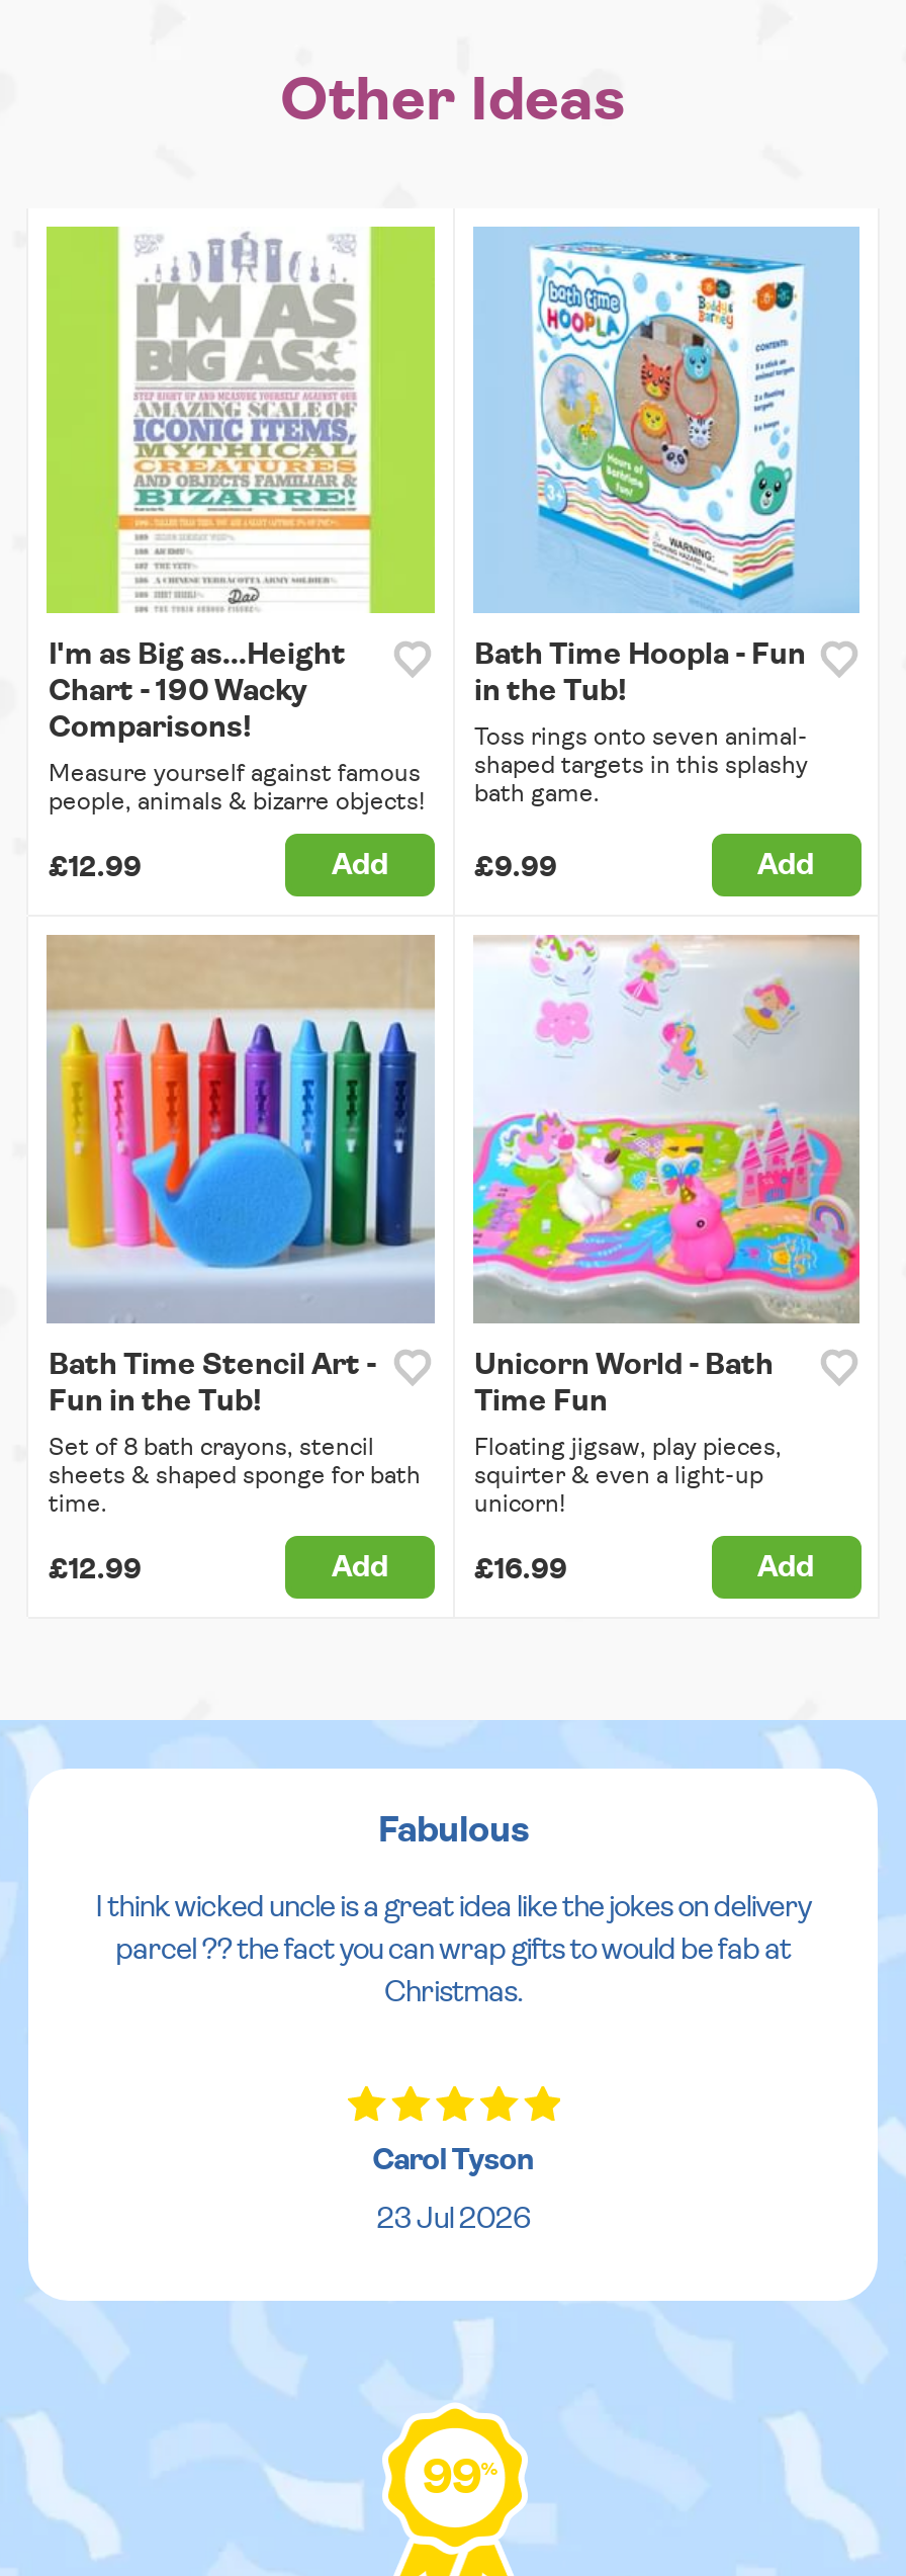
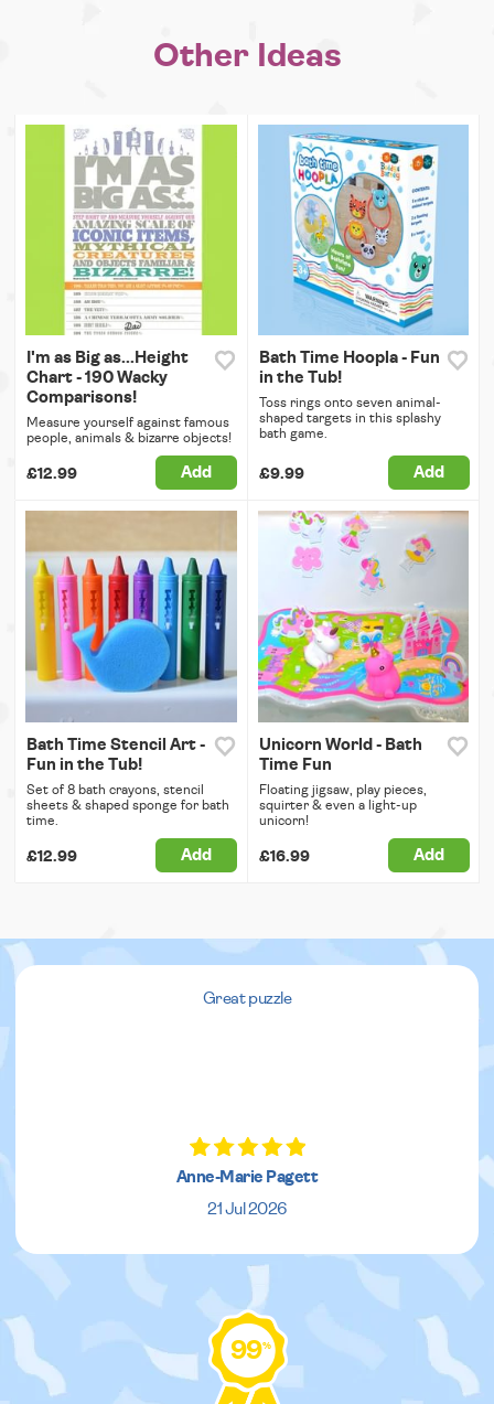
[95,1813,811,2007] Fabulous | I think wicked uncle is a great idea like the jokes on delivery | parcel ?? the fact you can wrap gifts to would be fab at | Christmas. -> [203,990,291,1007] Great puzzle
[372,2145,534,2234] Carol Tyson | 23 Jul 2026 -> [176,1169,318,1217] Anne-Marie Pagett | 21 Jul 2026

